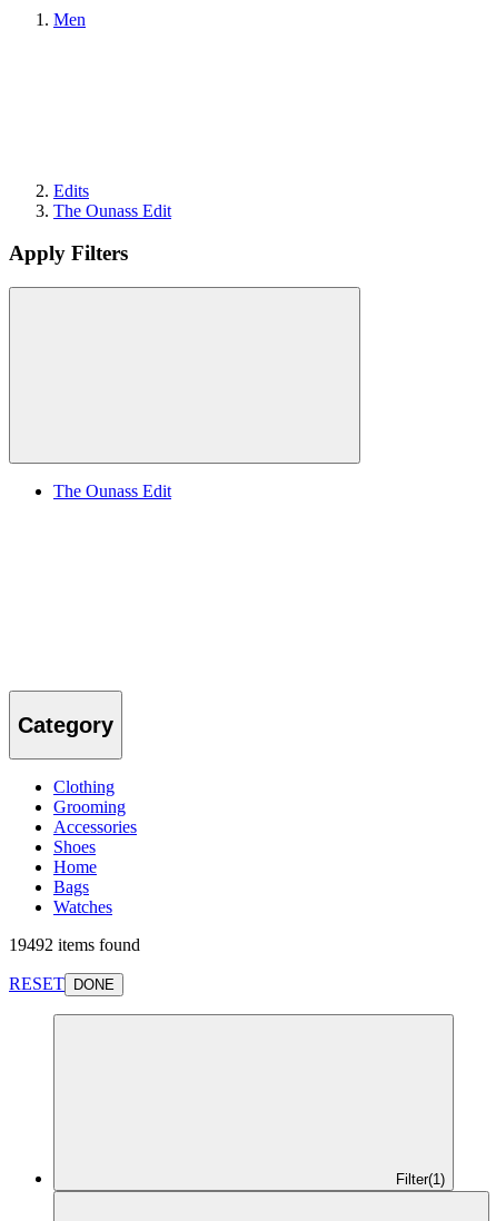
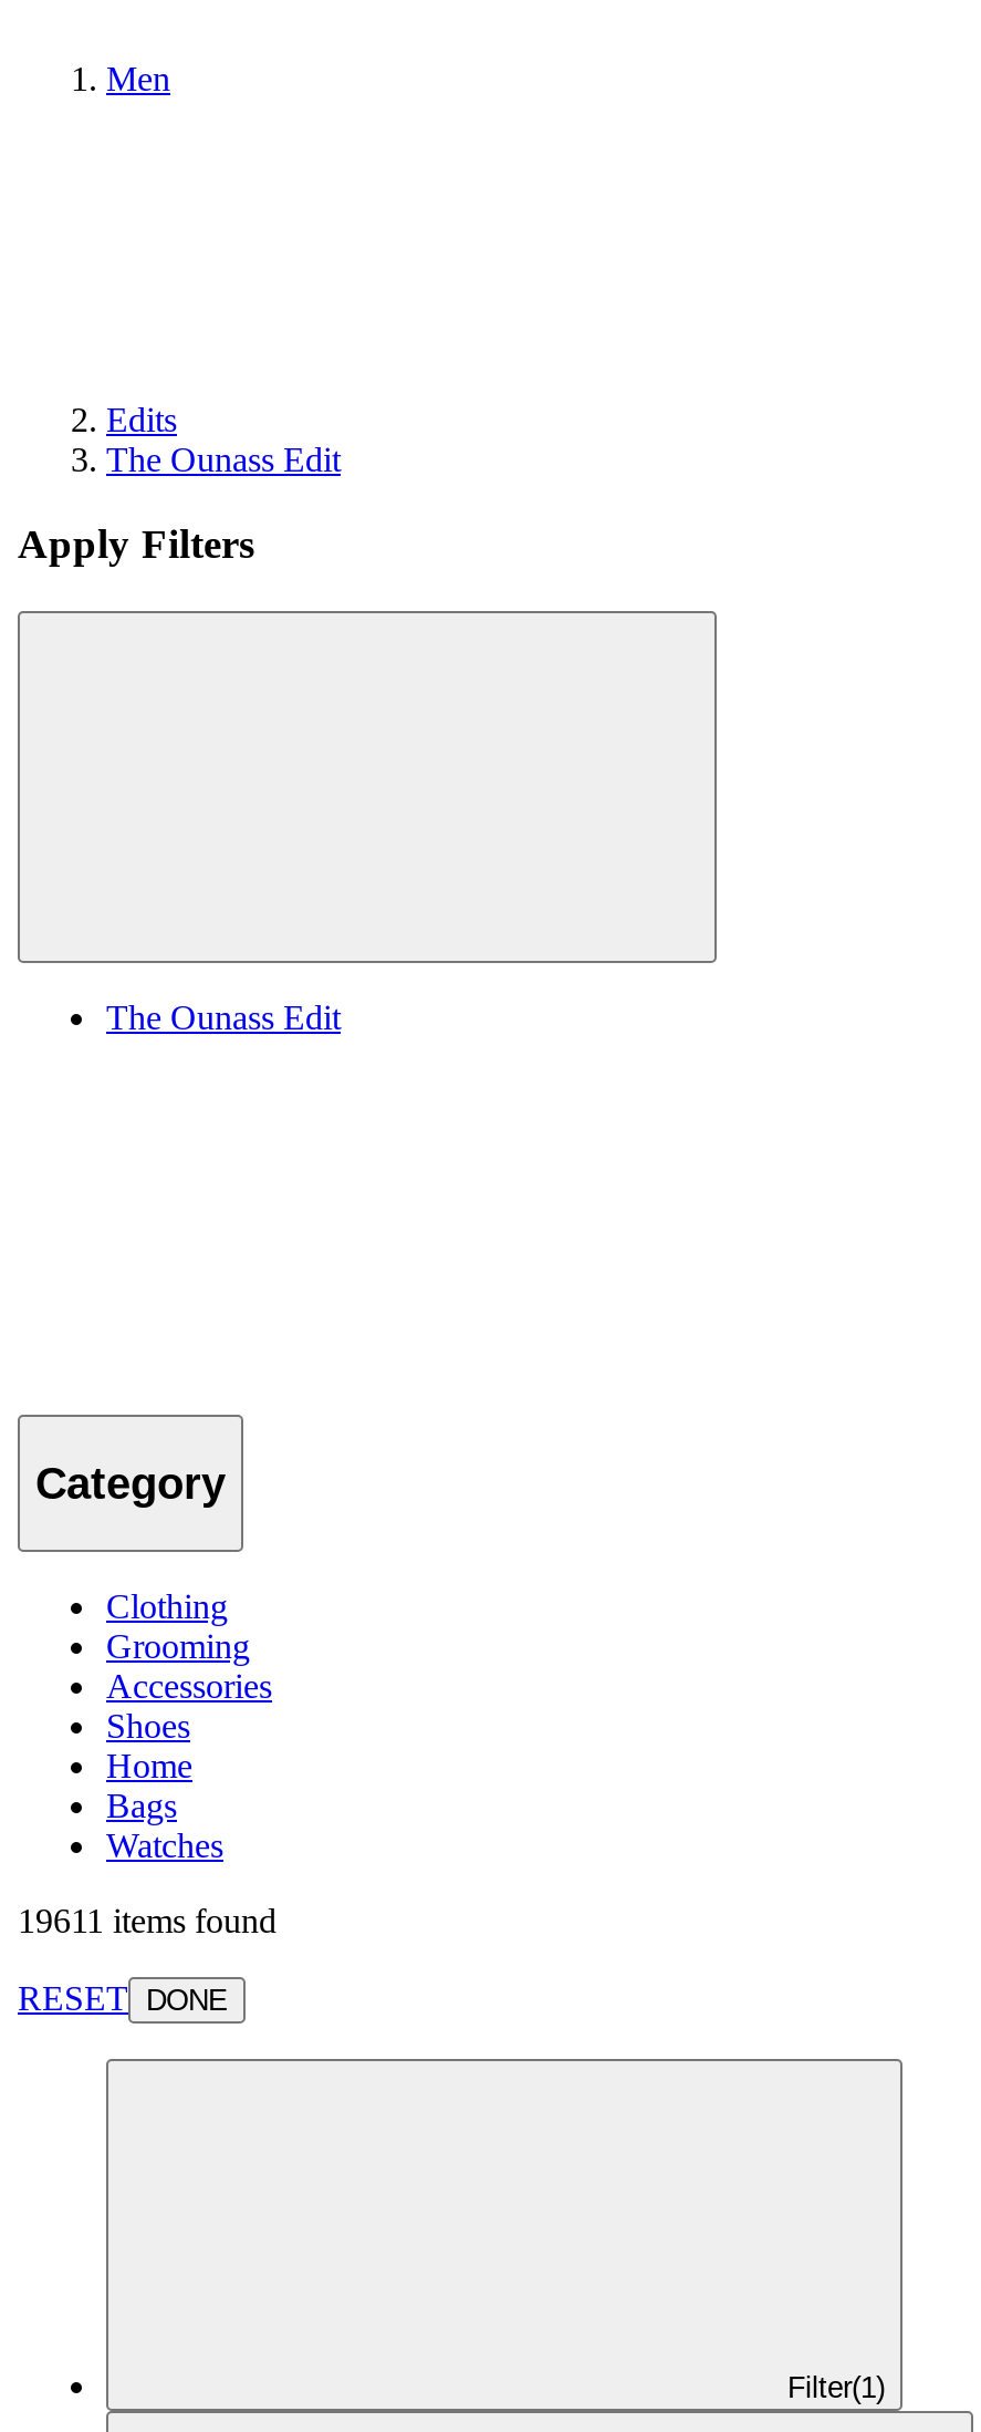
[9,936,140,954] 19492 items found -> [18,1902,276,1940] 19611 items found

